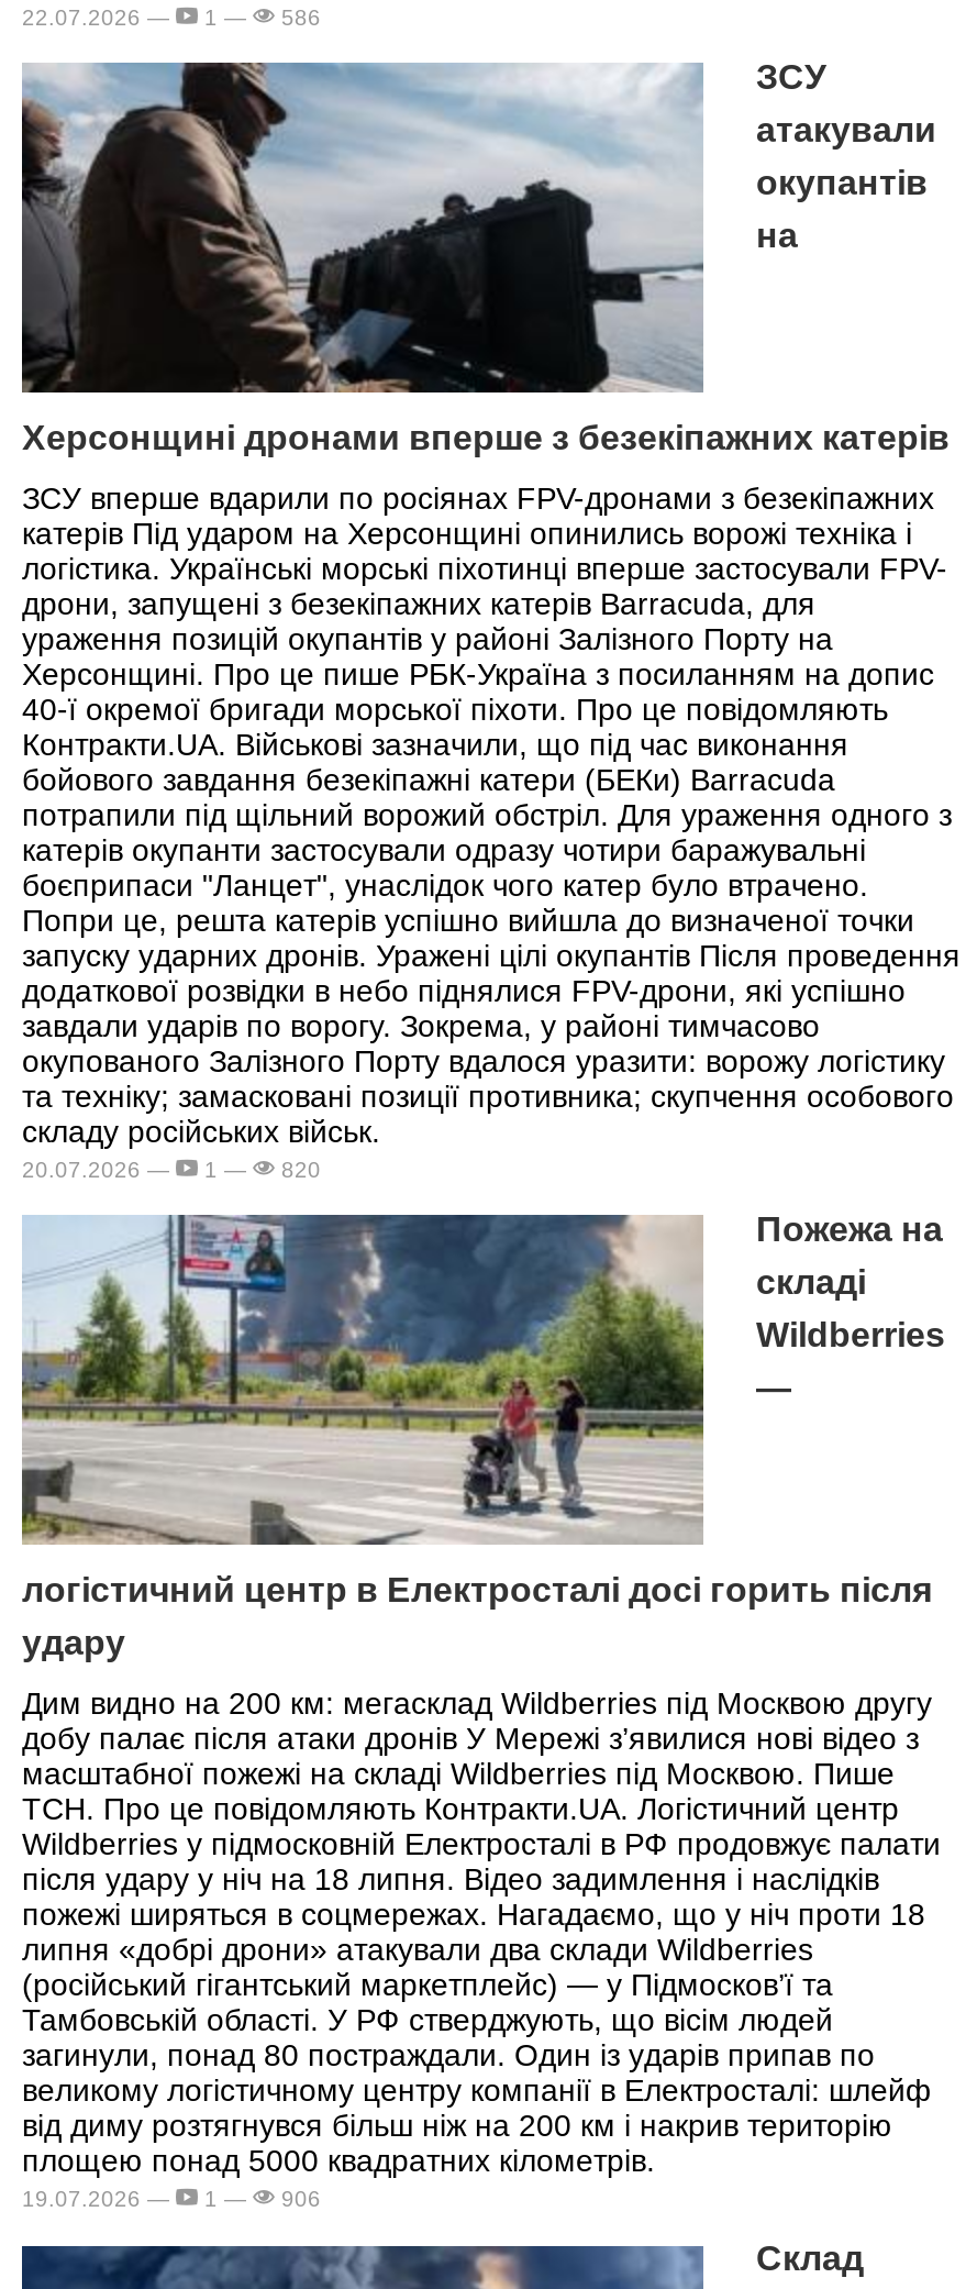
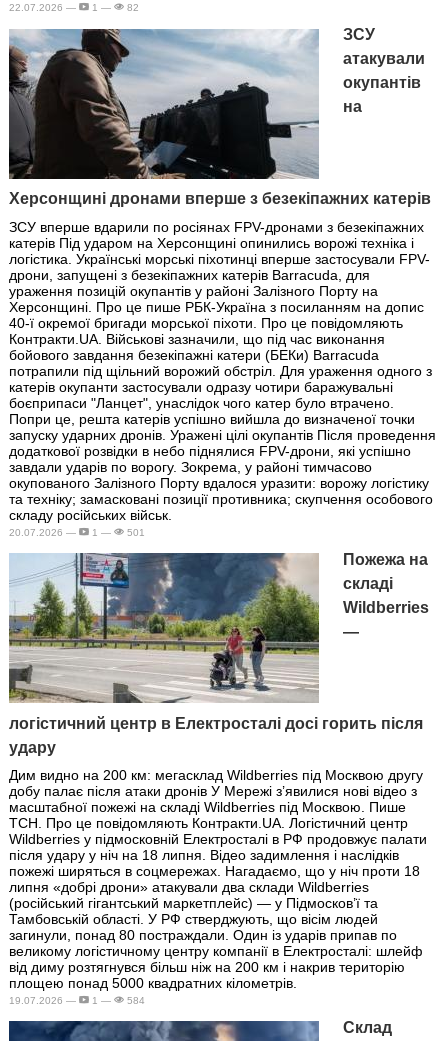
[22,5,321,29] 22.07.2026 — 1 — 586 -> [9,2,139,13] 22.07.2026 — 1 — 82
[22,1158,321,1182] 20.07.2026 — 1 — 820 -> [9,527,145,538] 20.07.2026 — 1 — 501
[22,2187,321,2212] 19.07.2026 — 1 — 906 -> [9,995,145,1006] 19.07.2026 — 1 — 584

